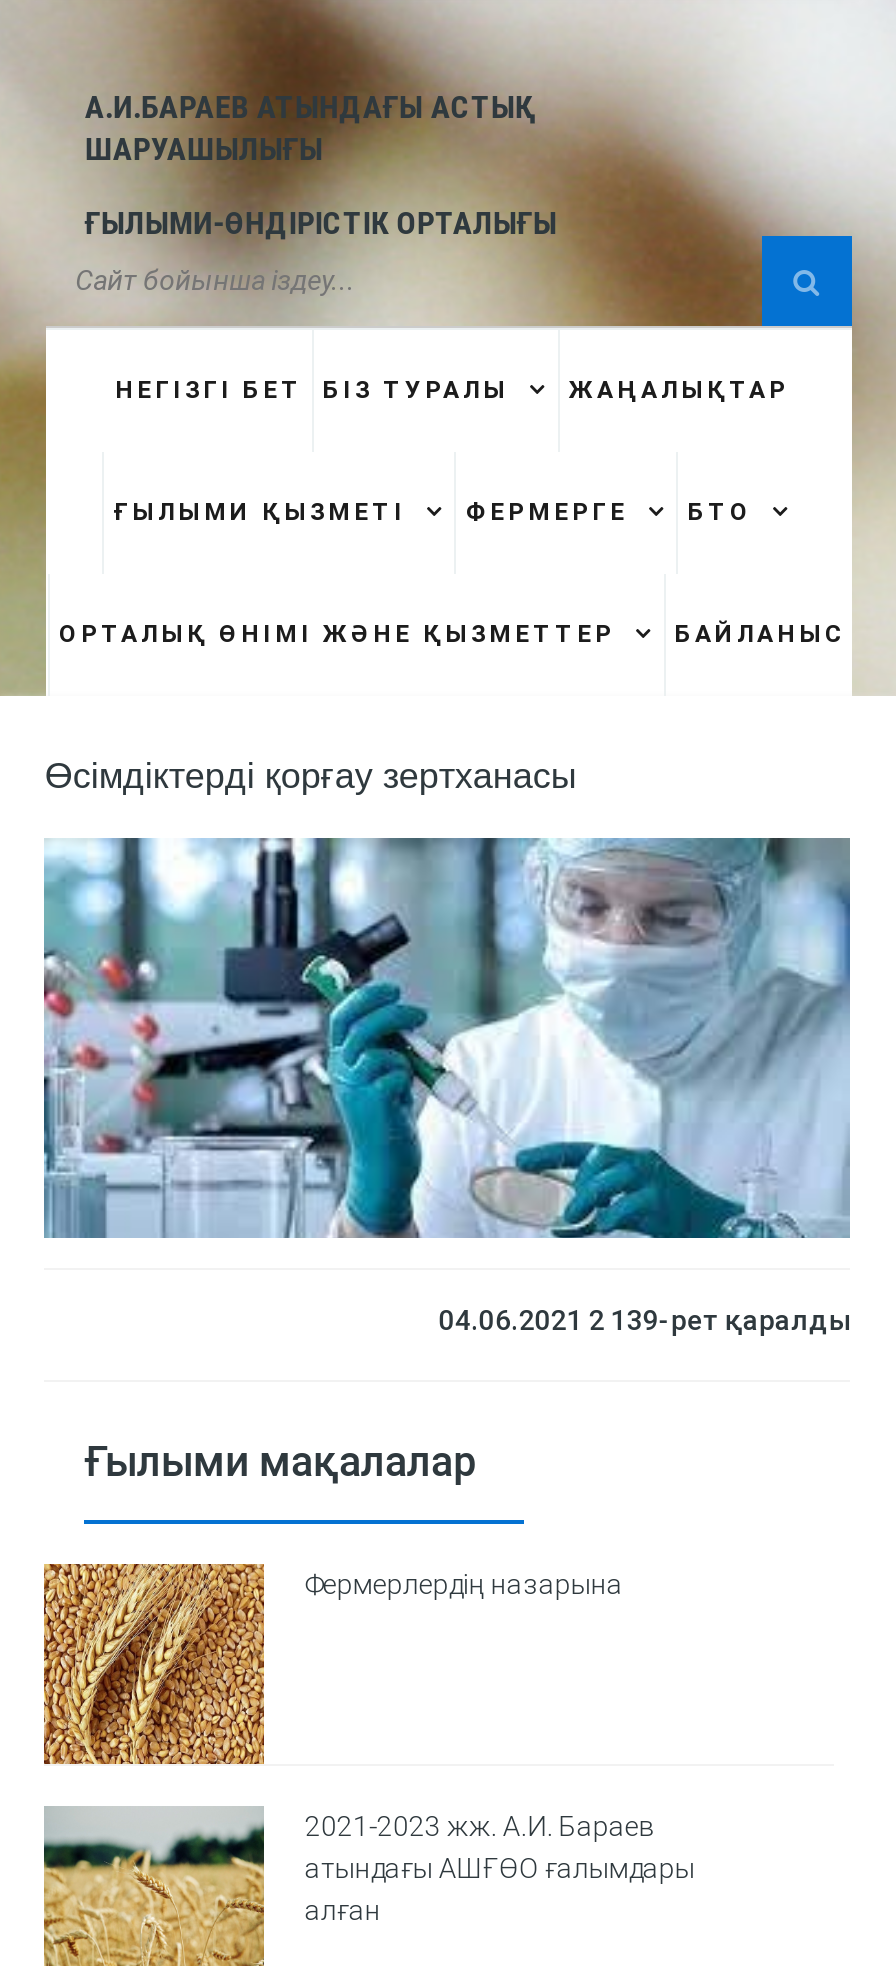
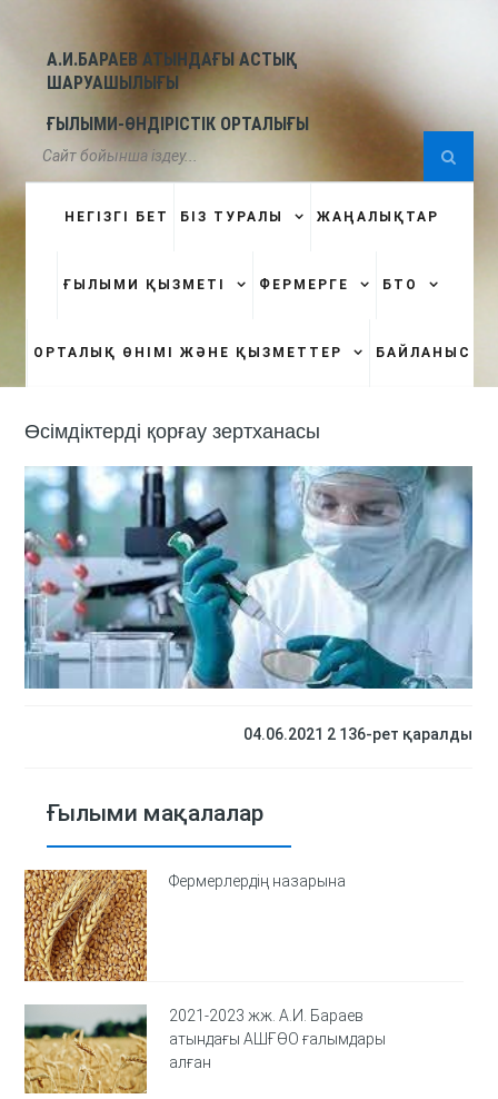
[439,1304,851,1336] 04.06.2021 2 139-рет қаралды -> [244,725,473,743] 04.06.2021 2 136-рет қаралды

